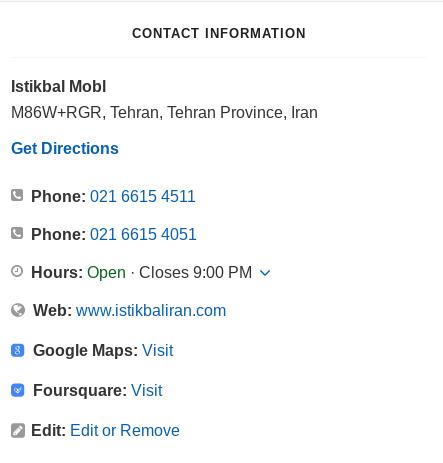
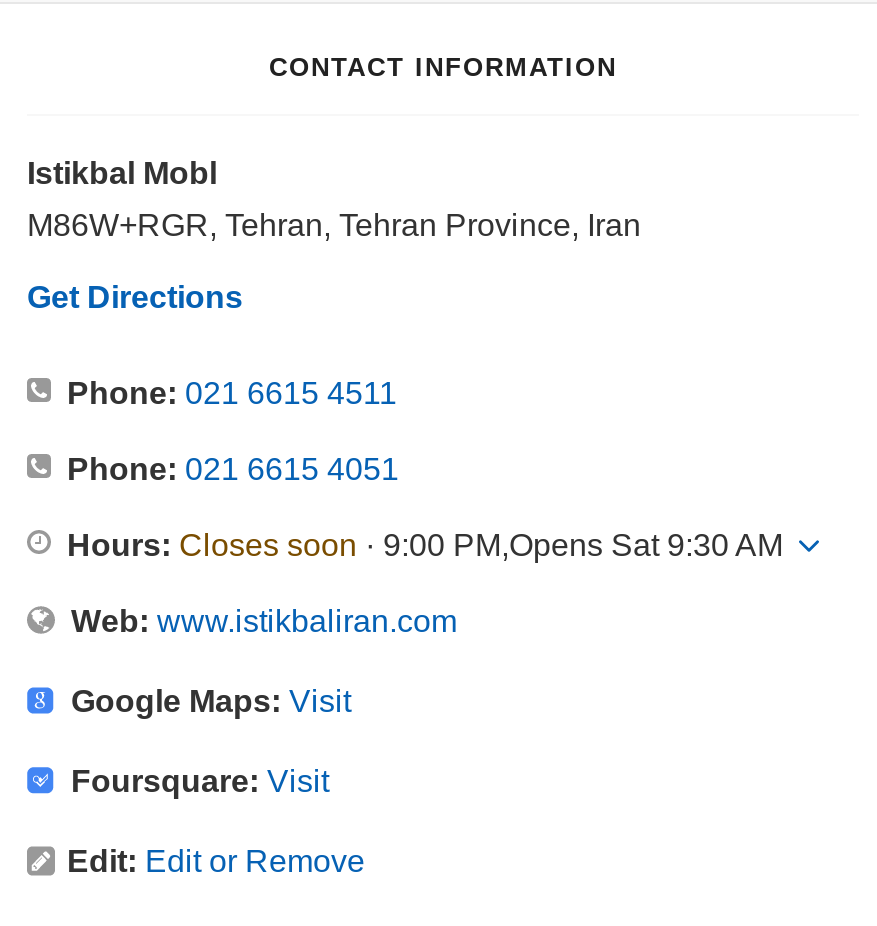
[31,264,252,281] Hours: Open · Closes 9:00 PM -> [67,528,783,562] Hours: Closes soon · 9:00 PM Opens Sat 9:30 AM

